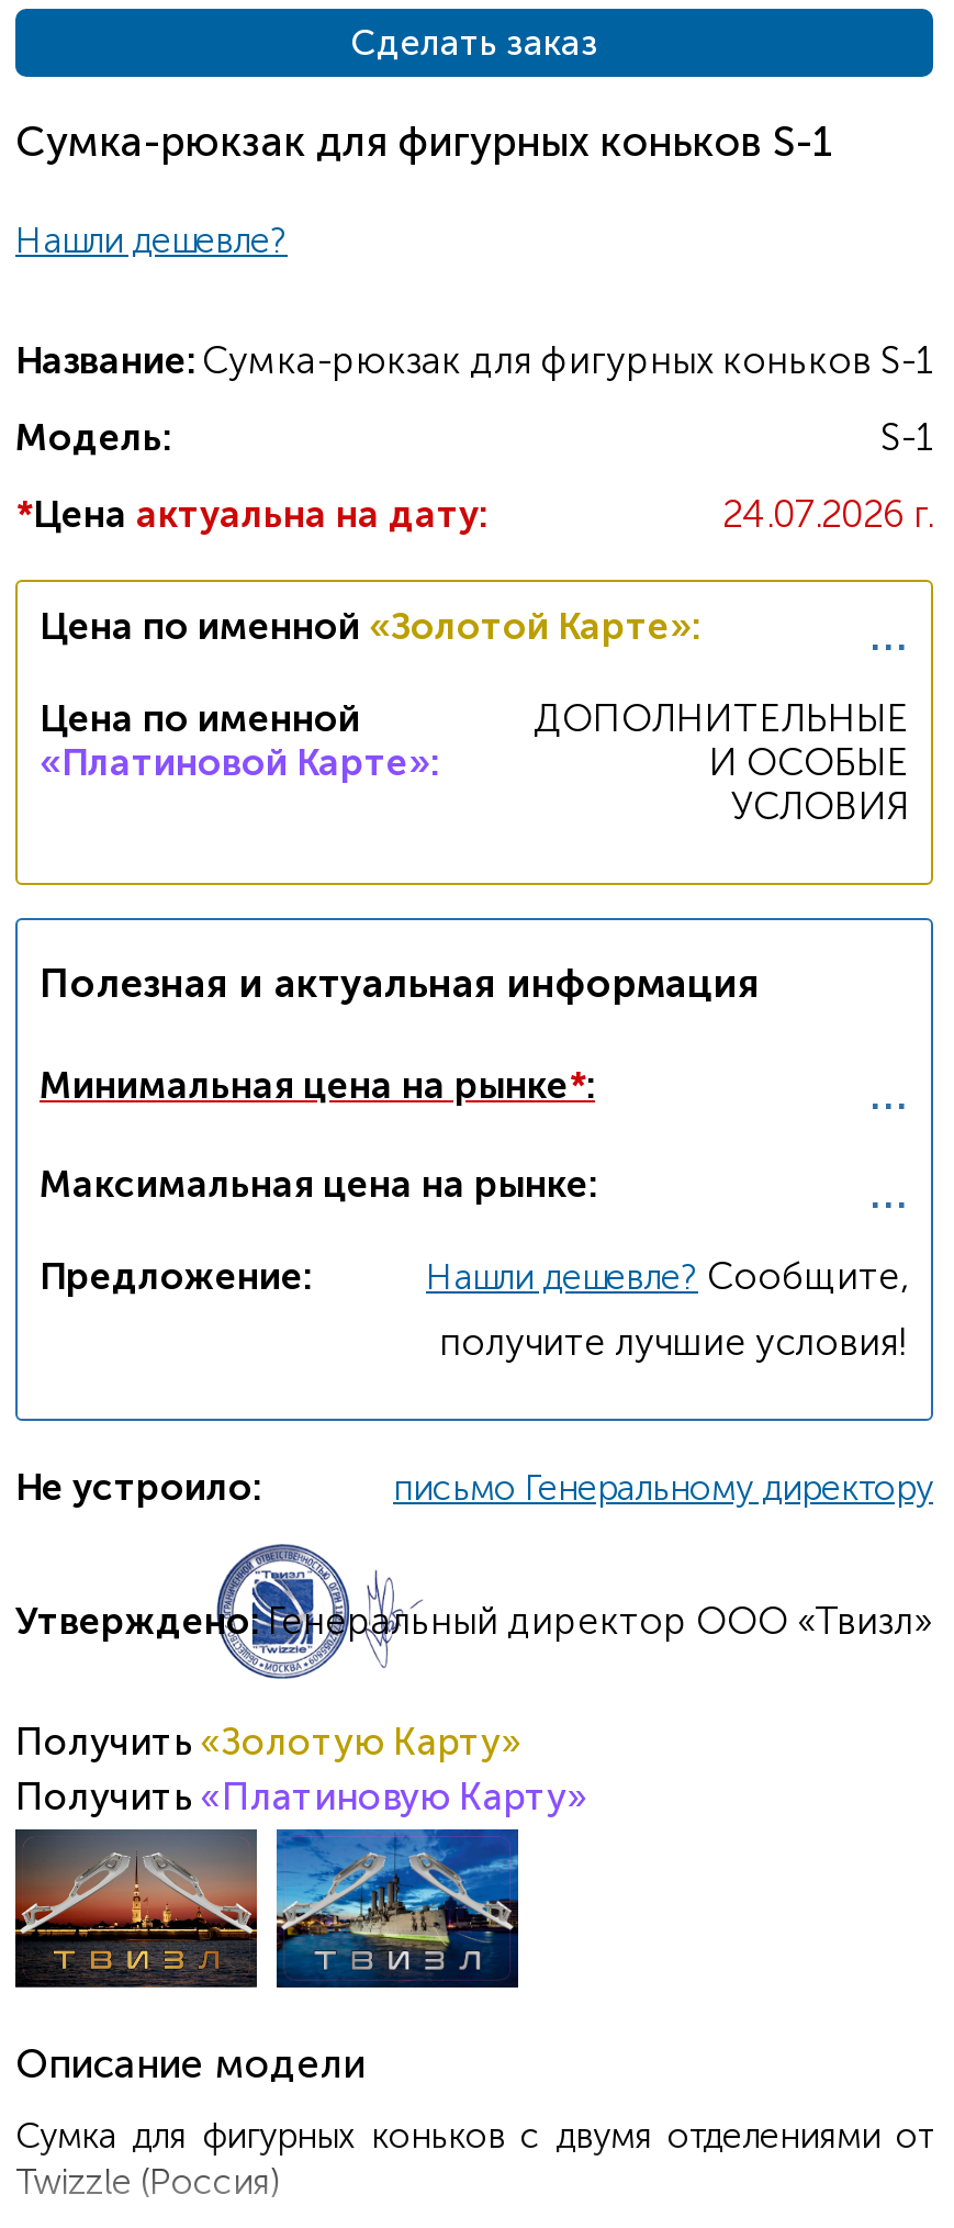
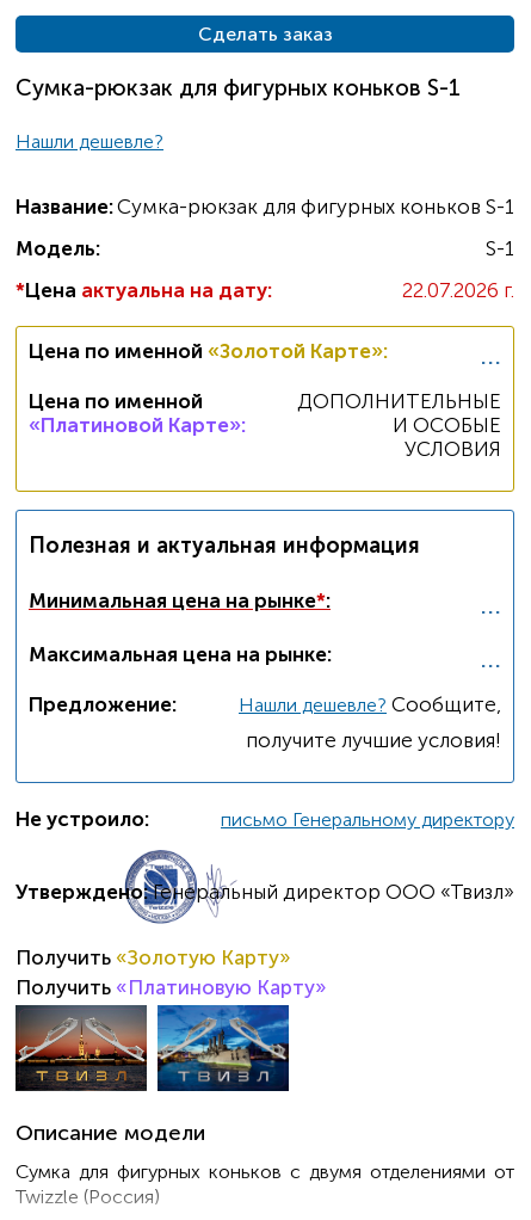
[722,492,933,536] 24.07.2026 г. -> [402,278,514,302] 22.07.2026 г.

